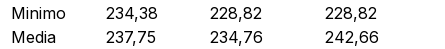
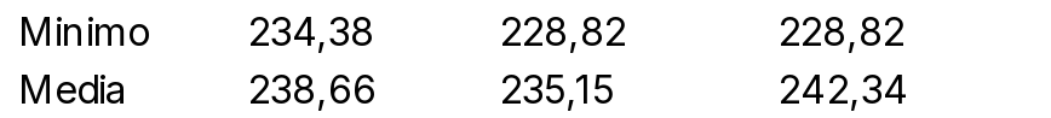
[106,27,156,47] 237,75 -> [248,64,377,112] 238,66
[210,27,263,47] 234,76 -> [500,64,614,112] 235,15
[325,27,379,47] 242,66 -> [779,64,909,112] 242,34

